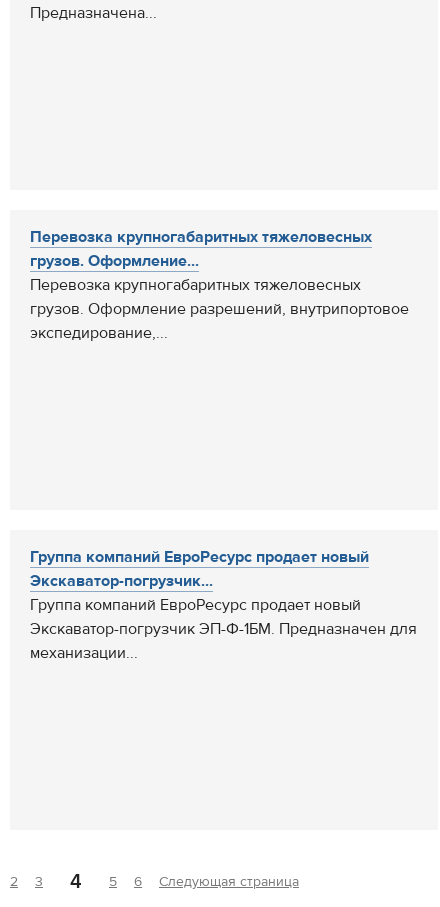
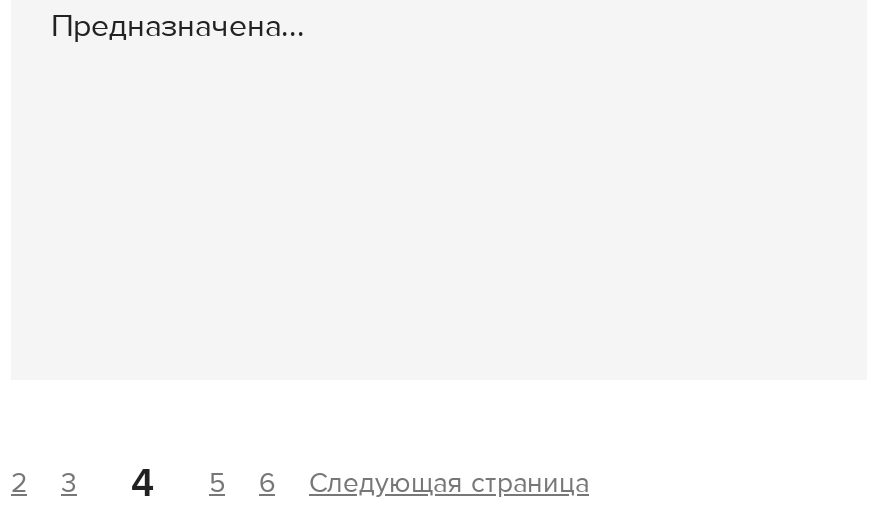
[30,227,409,343] Перевозка крупногабаритных тяжеловесных | грузов. Оформление... | Перевозка крупногабаритных тяжеловесных | грузов. Оформление разрешений, внутрипортовое | экспедирование,... -> none
[30,547,417,663] Группа компаний ЕвроРесурс продает новый | Экскаватор-погрузчик... | Группа компаний ЕвроРесурс продает новый | Экскаватор-погрузчик ЭП-Ф-1БМ. Предназначен для | механизации... -> none

